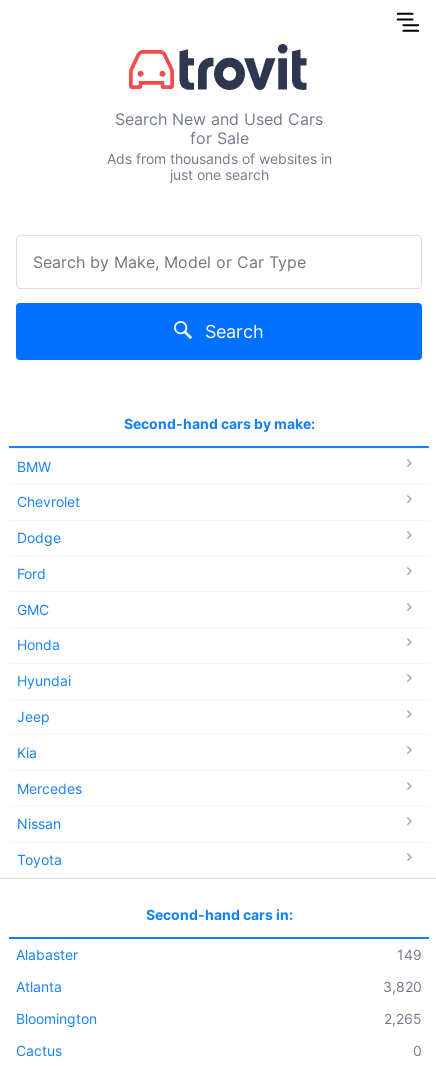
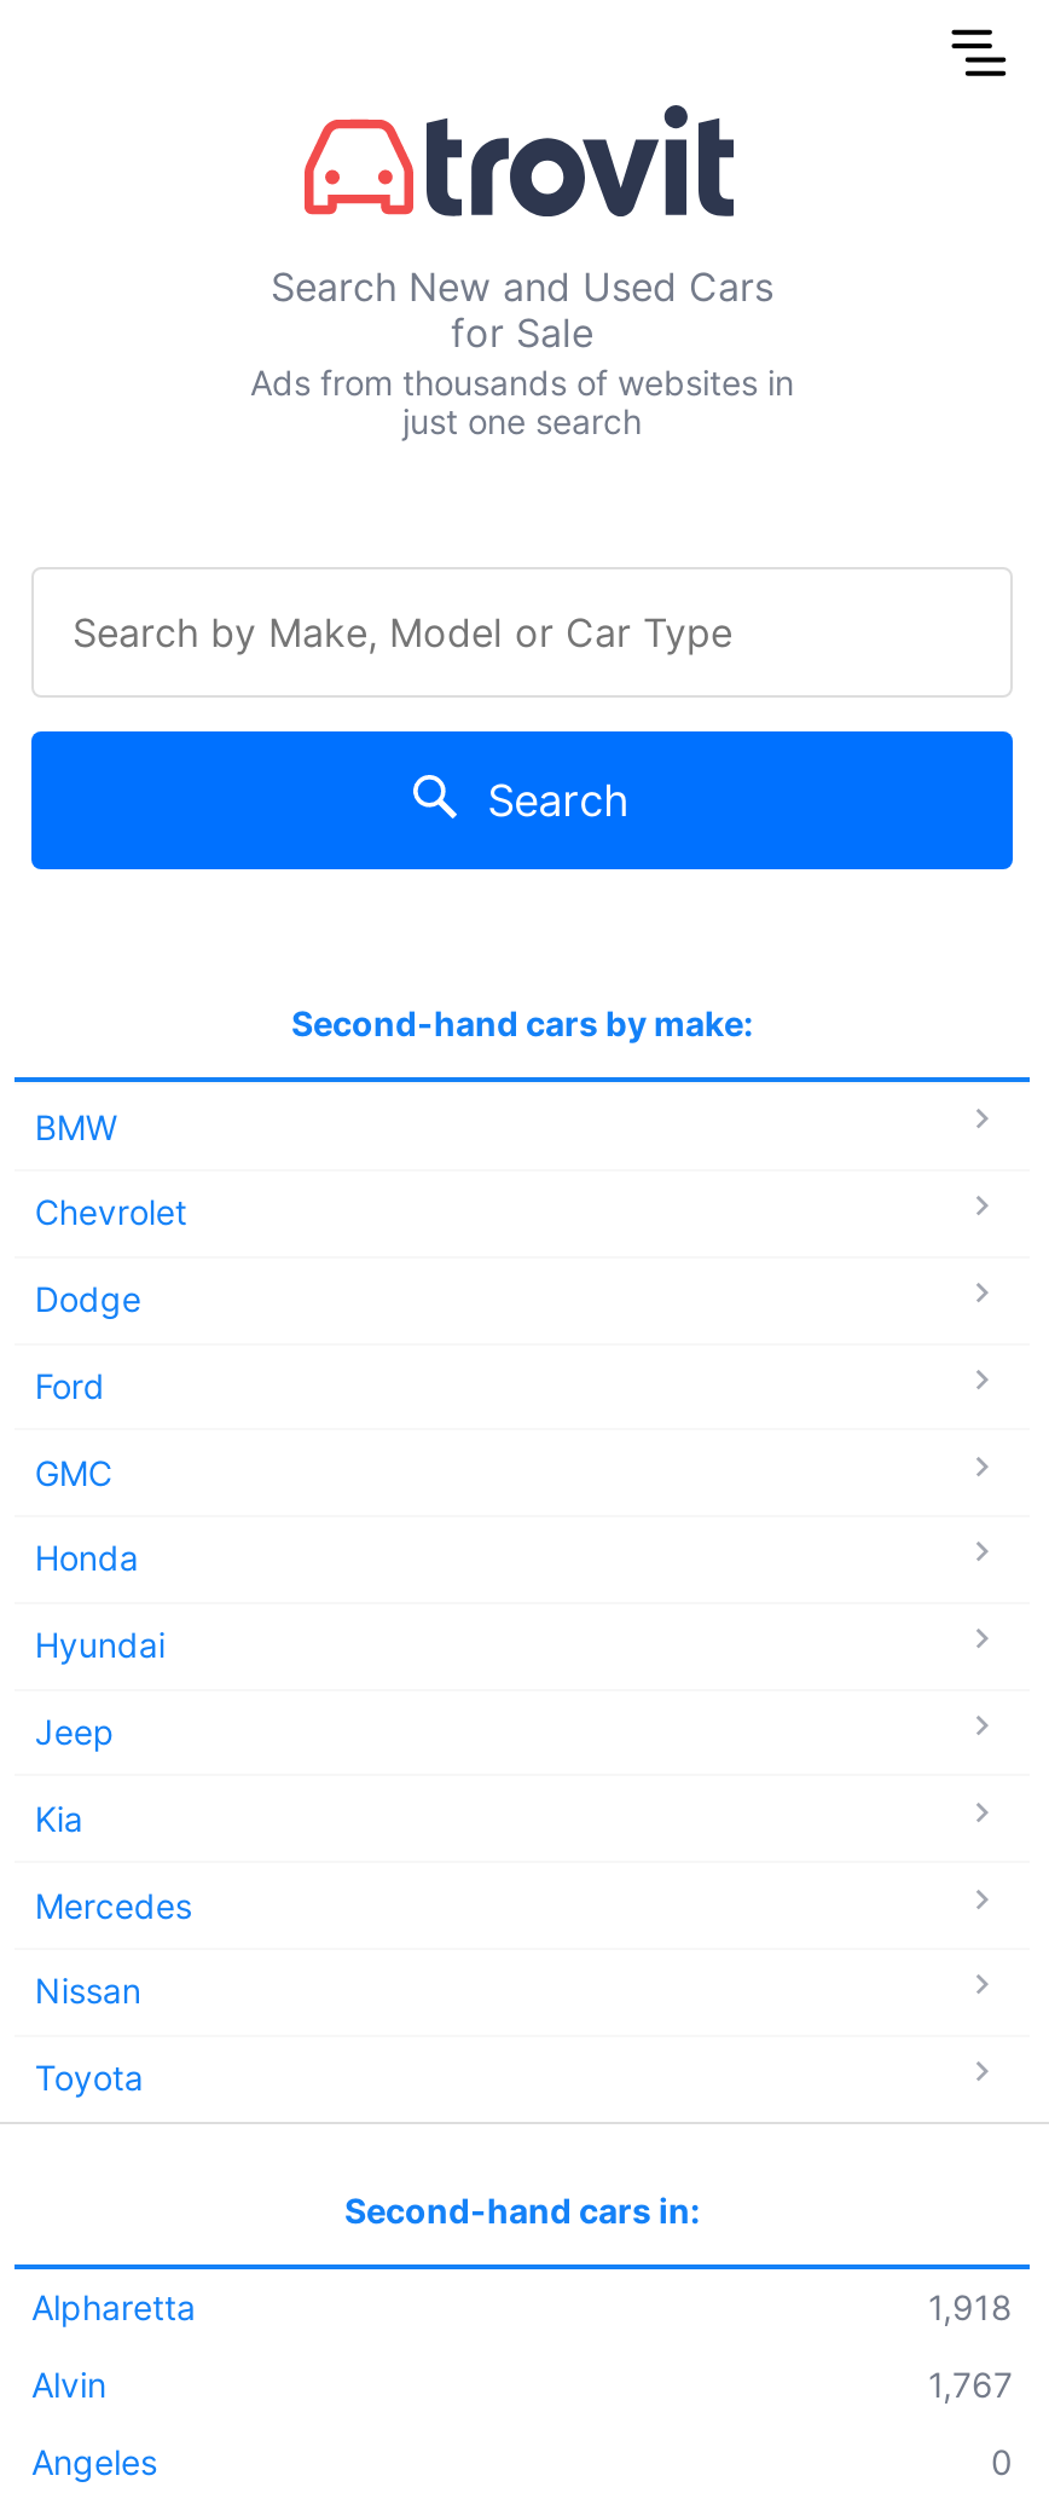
[16,946,422,1059] Alabaster | 149 | Atlanta | 3,820 | Bloomington | 2,265 | Cactus -> [31,2285,1013,2481] Alpharetta | 1,918 | Alvin | 1,767 | Angeles

